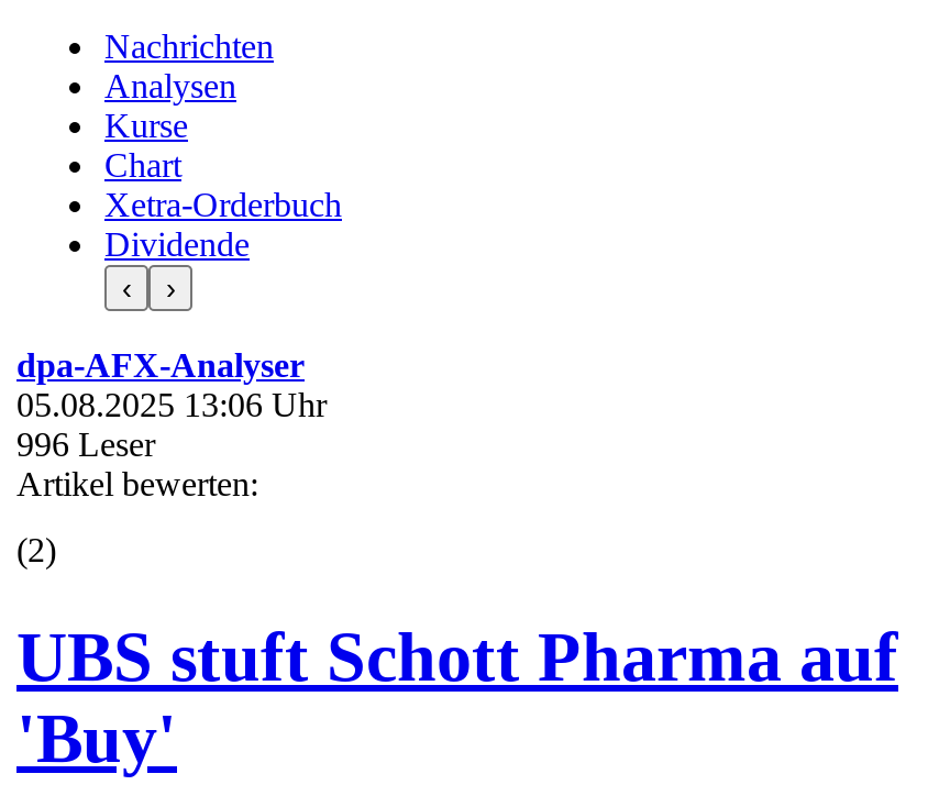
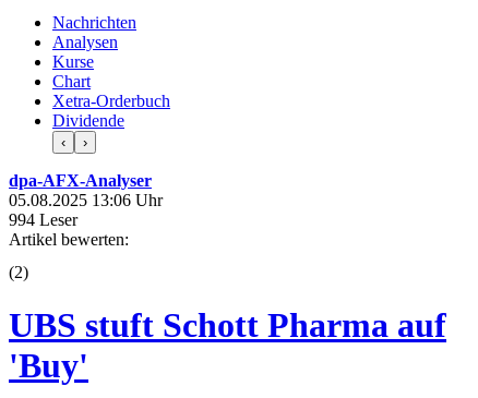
[16,425,155,462] 996 Leser -> [9,210,77,229] 994 Leser

